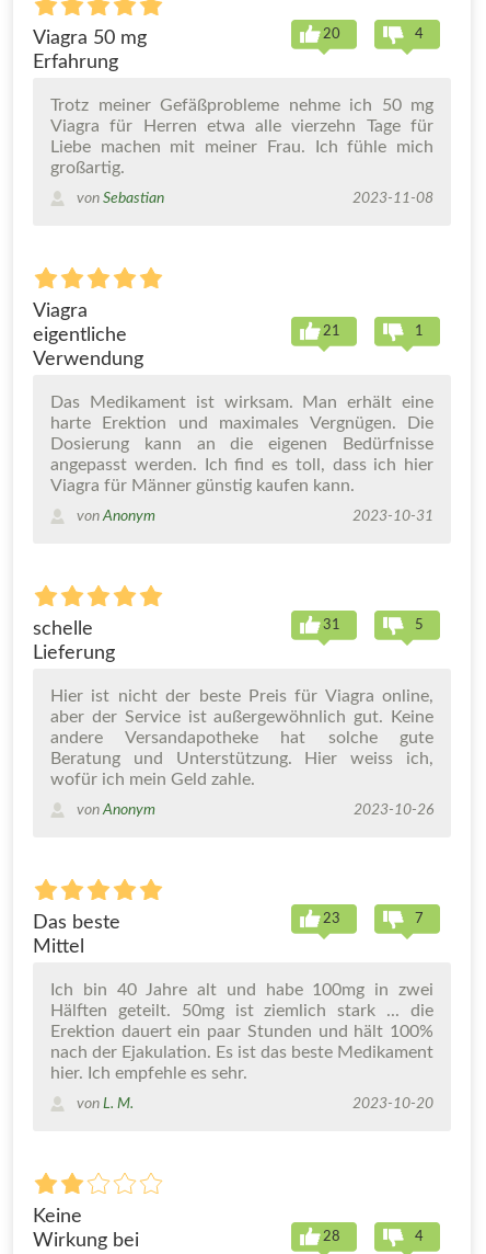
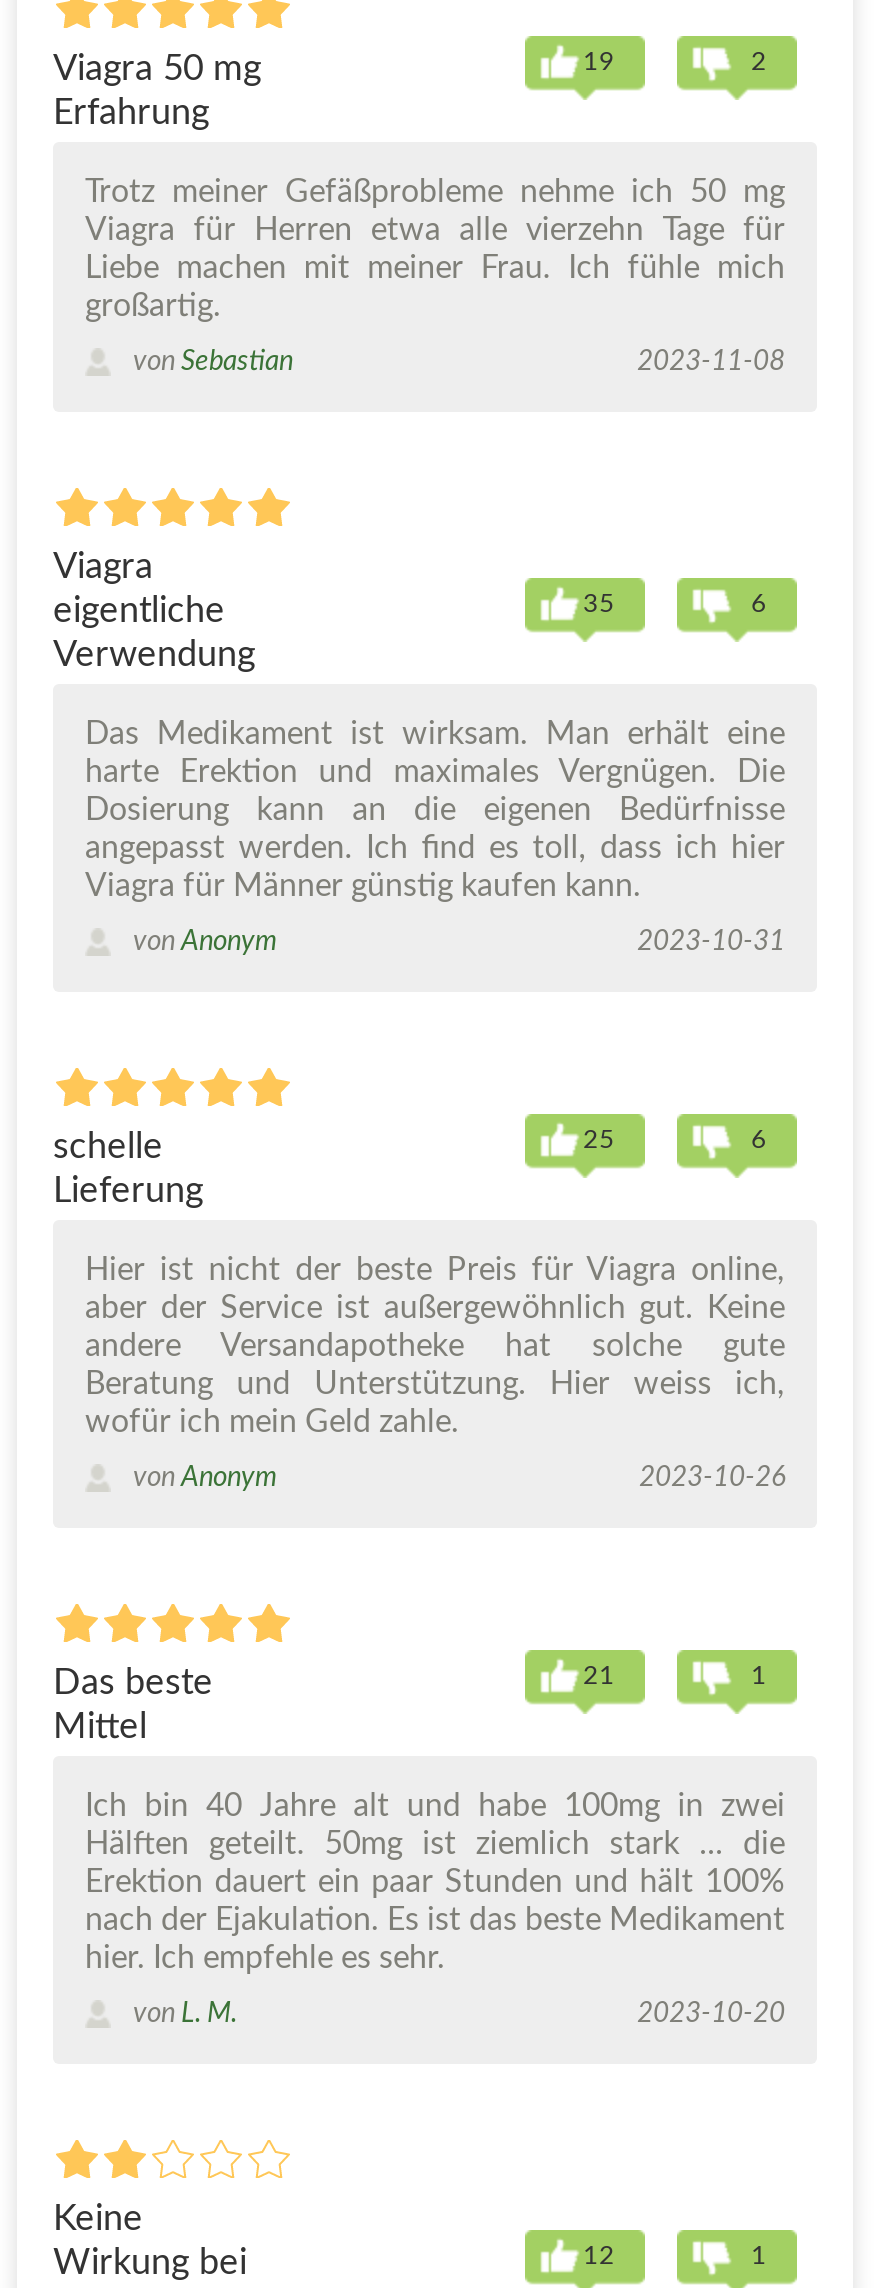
[323,27,340,42] 20 -> [583,50,615,76] 19
[415,27,424,42] 4 -> [751,50,767,76] 2
[323,324,340,339] 21 -> [583,592,615,618] 35
[415,324,424,339] 1 -> [751,592,767,618] 6
[323,618,340,632] 31 -> [583,1128,615,1154] 25
[415,618,424,632] 5 -> [751,1128,767,1154] 6
[323,912,340,926] 23 -> [583,1664,615,1690] 21
[415,912,424,926] 7 -> [751,1664,767,1690] 1
[323,1230,340,1244] 28 -> [583,2244,615,2270] 12
[415,1230,424,1244] 4 -> [751,2244,767,2270] 1

